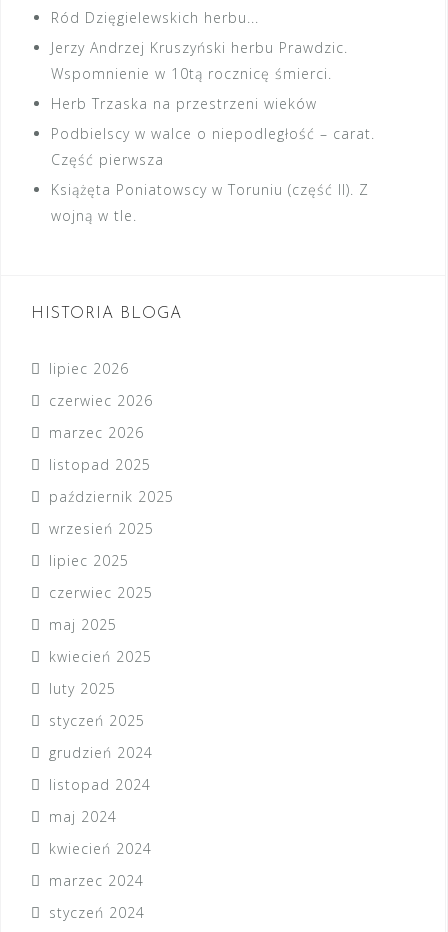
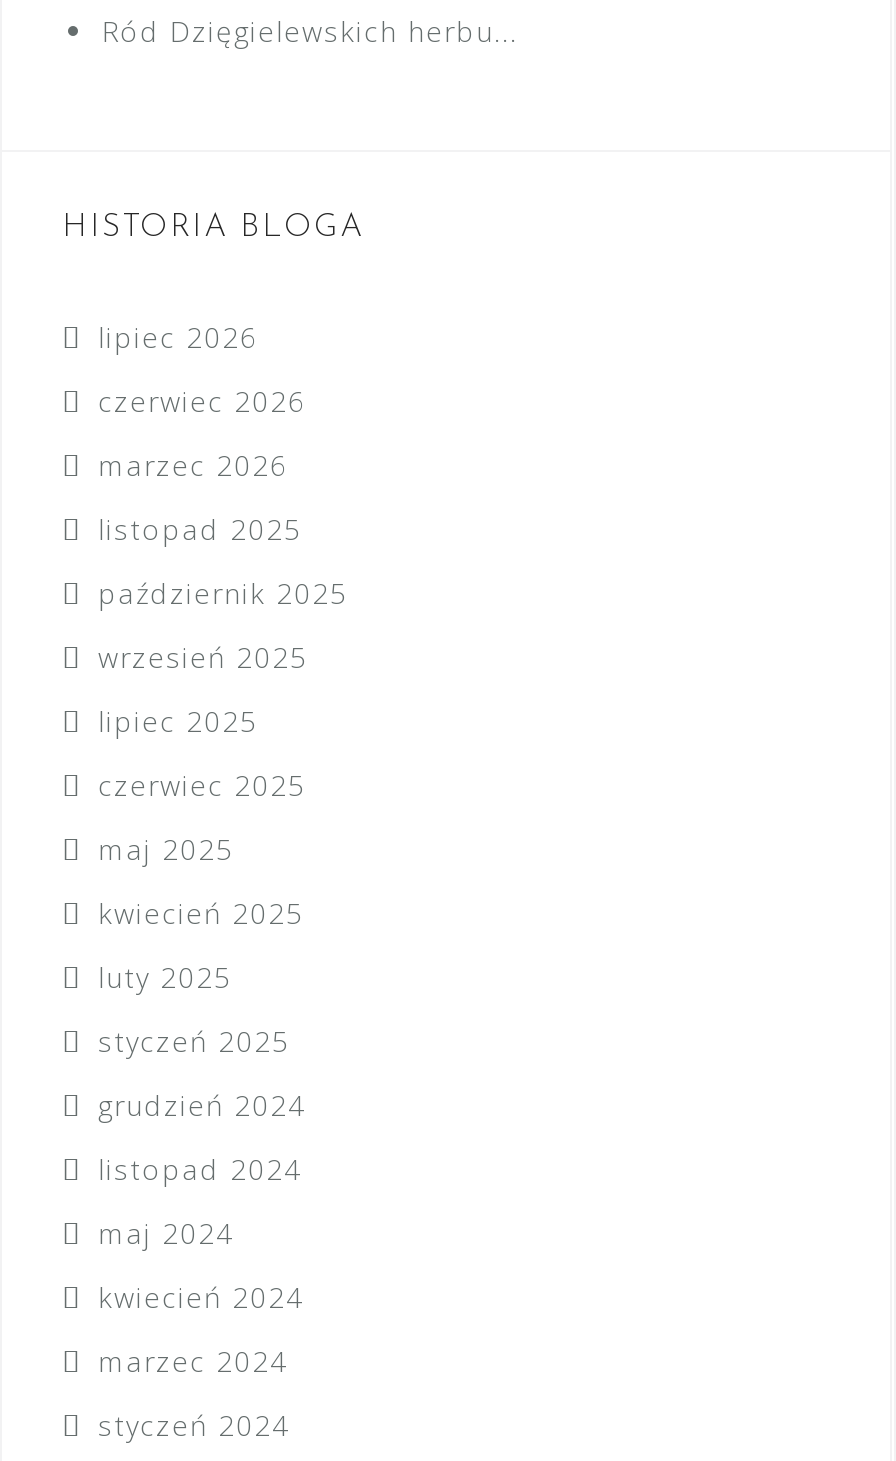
[51,38,375,225] Jerzy Andrzej Kruszyński herbu Prawdzic. | Wspomnienie w 10tą rocznicę śmierci. | Herb Trzaska na przestrzeni wieków | Podbielscy w walce o niepodległość – carat. | Część pierwsza | Książęta Poniatowscy w Toruniu (część II). Z | wojną w tle. -> none

